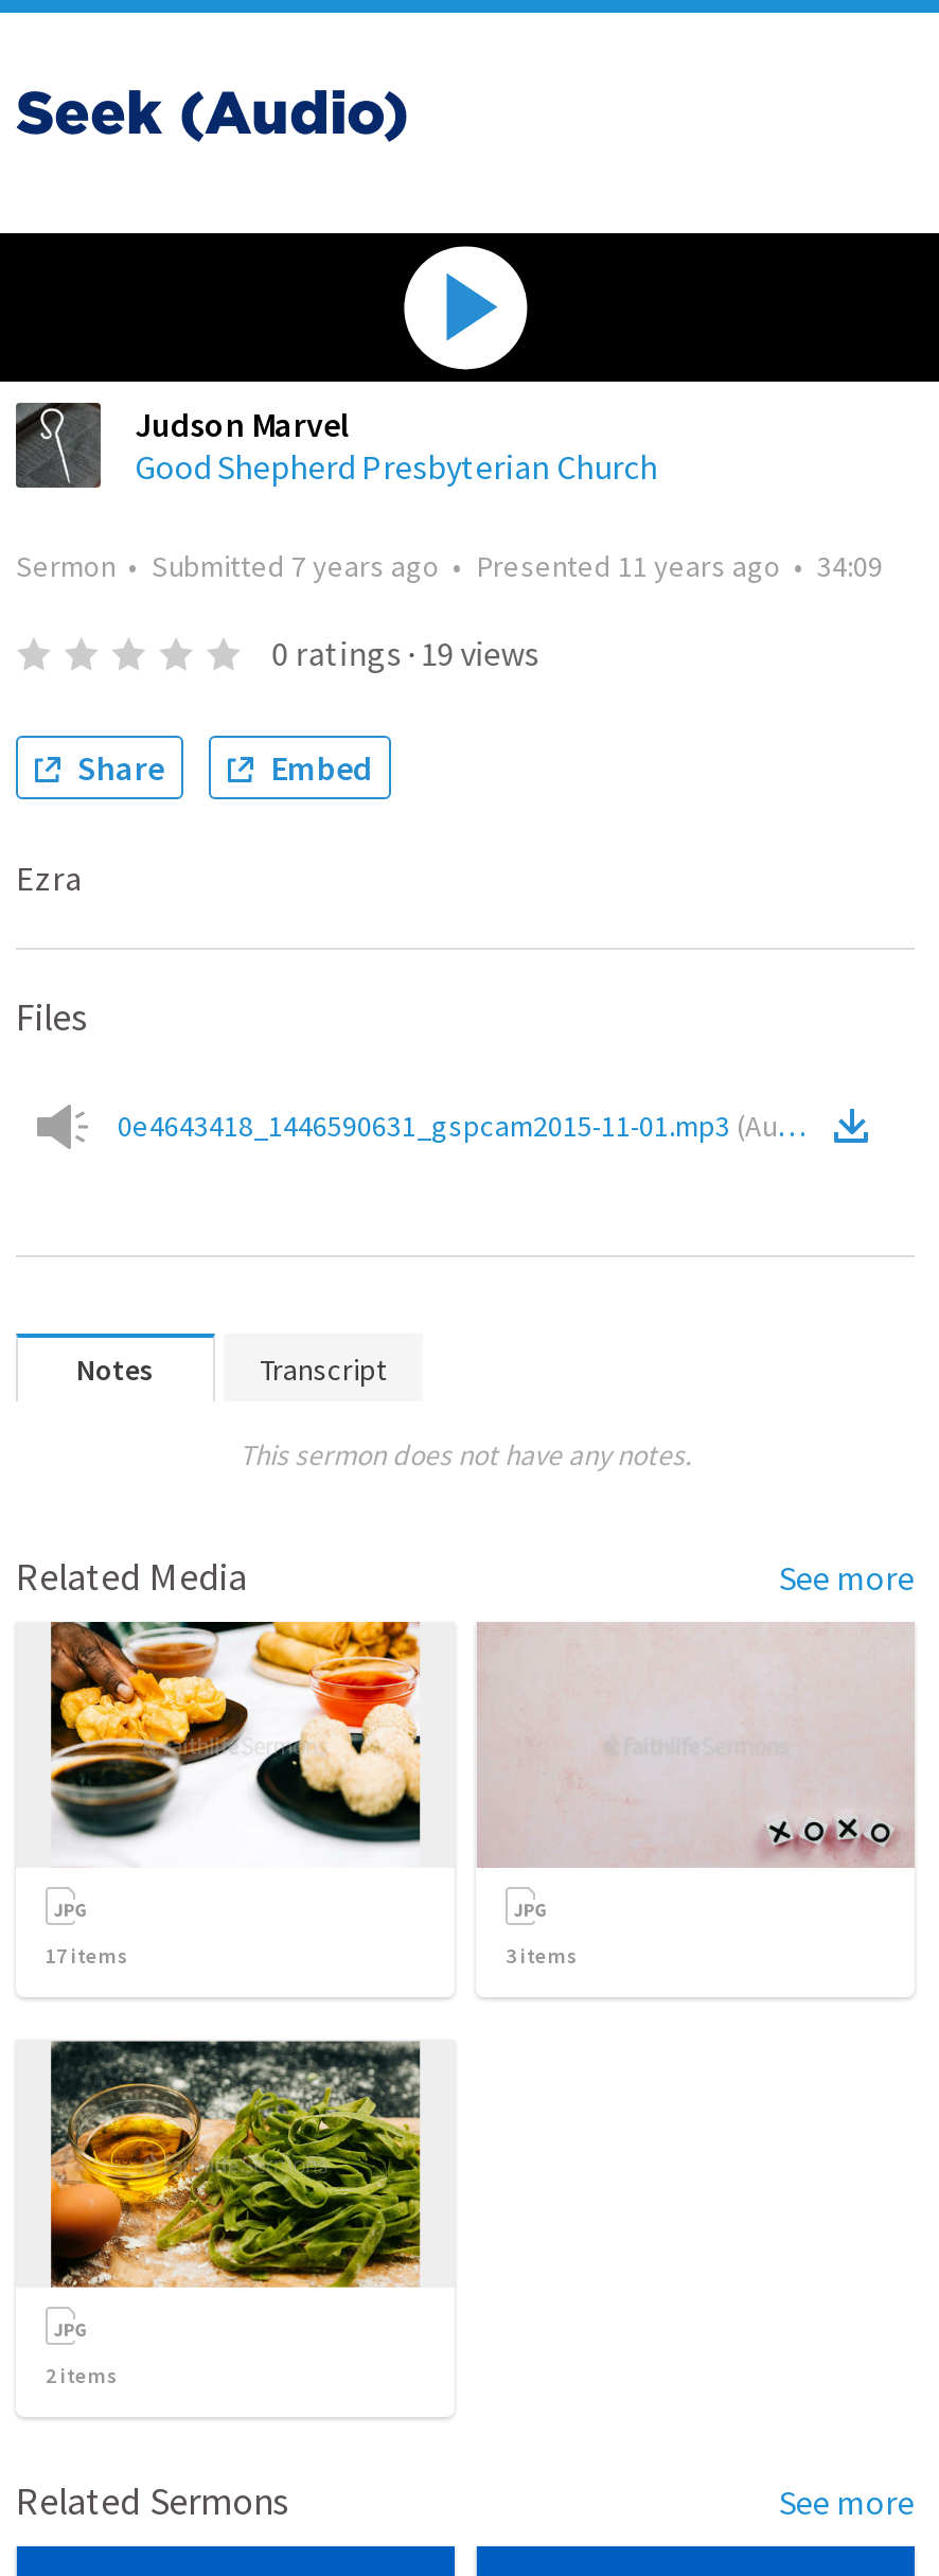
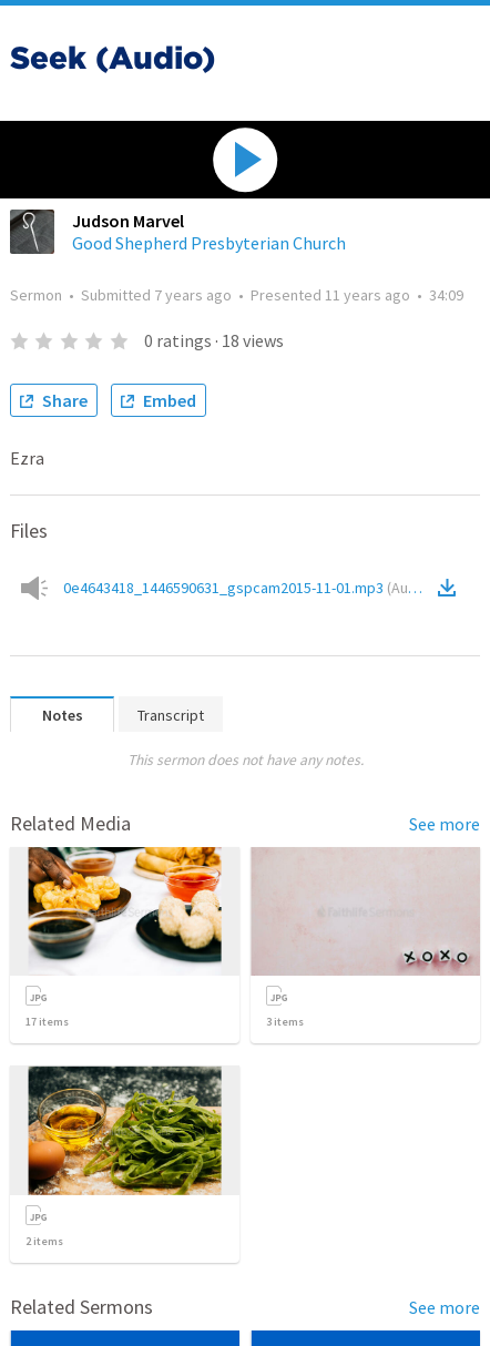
[272,632,539,674] 0 ratings · 19 views -> [144,329,283,351] 0 ratings · 18 views

